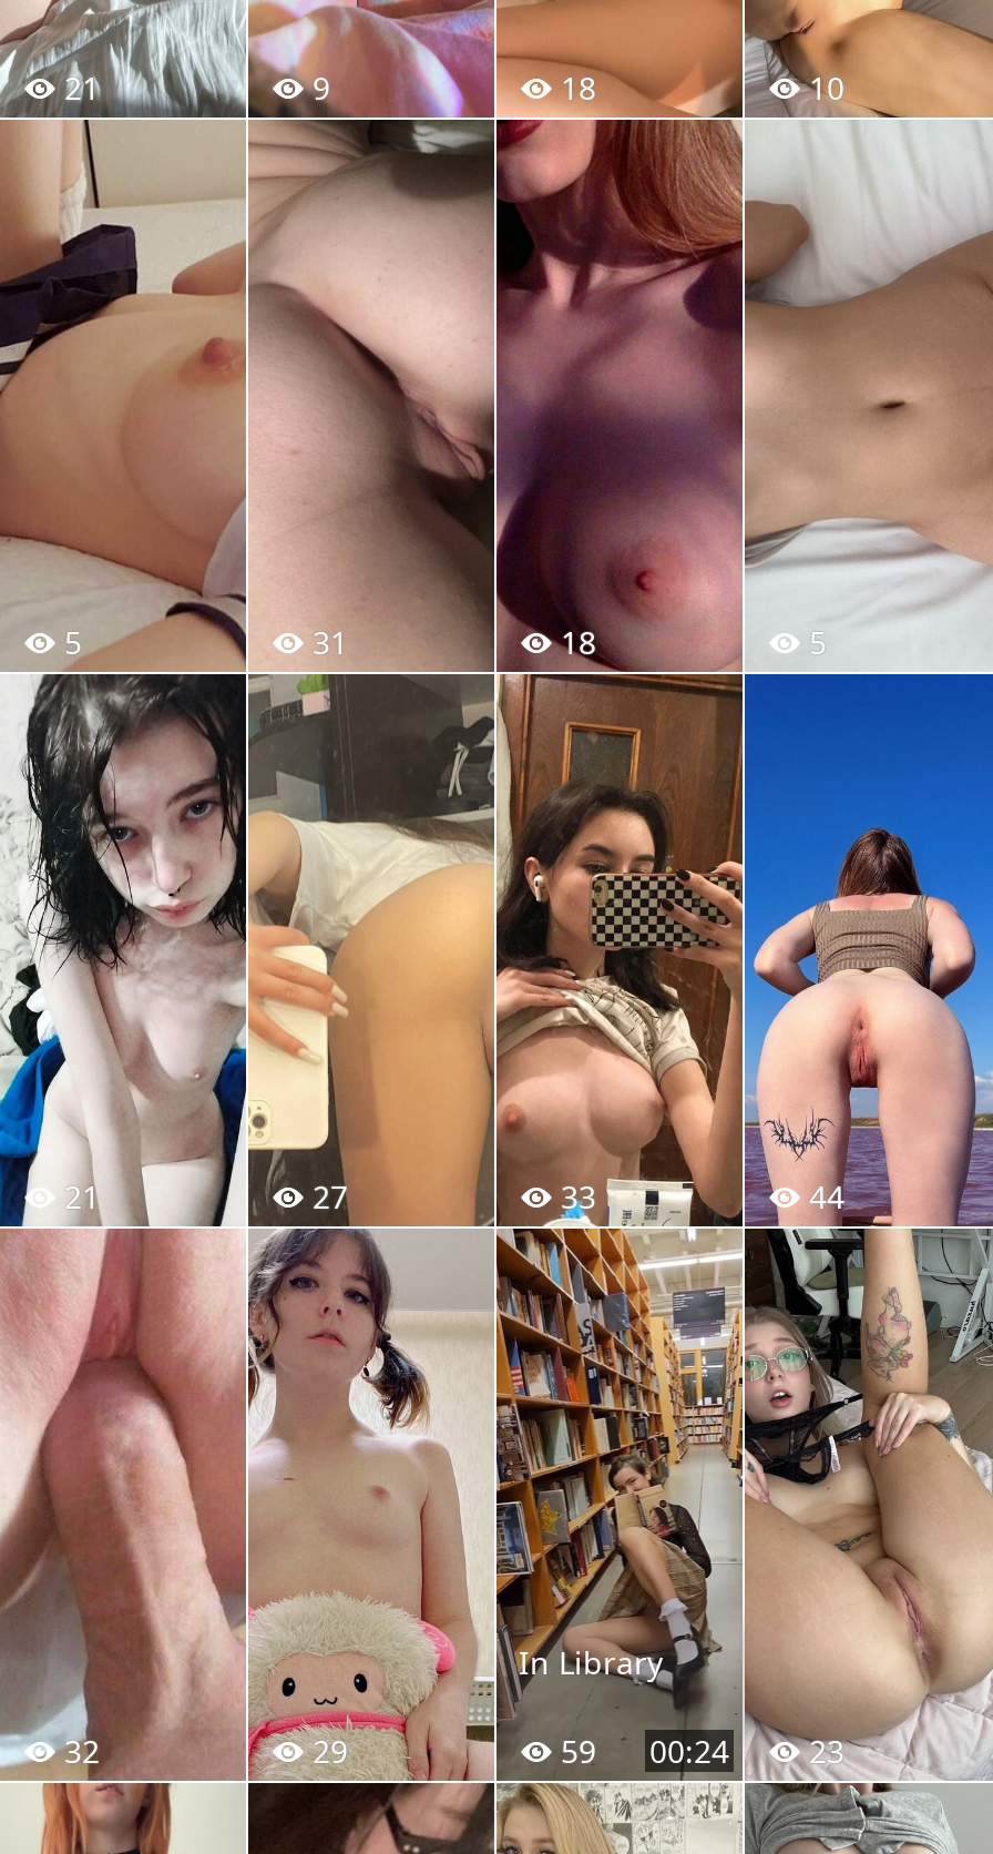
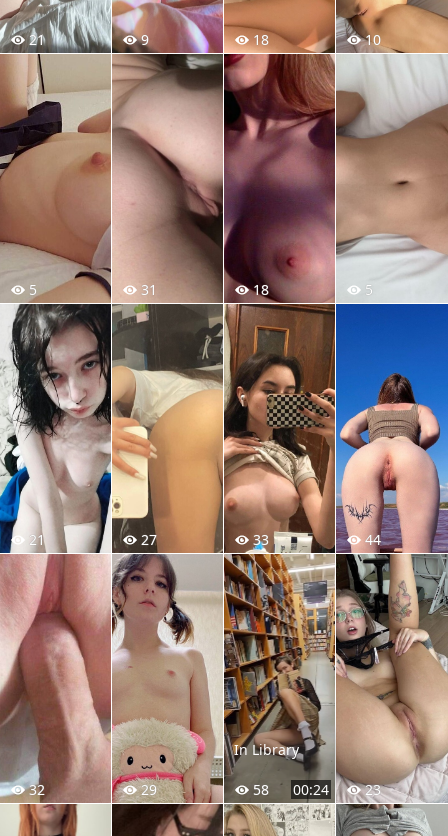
[561,1730,596,1772] 59 -> [253,780,269,799] 58

